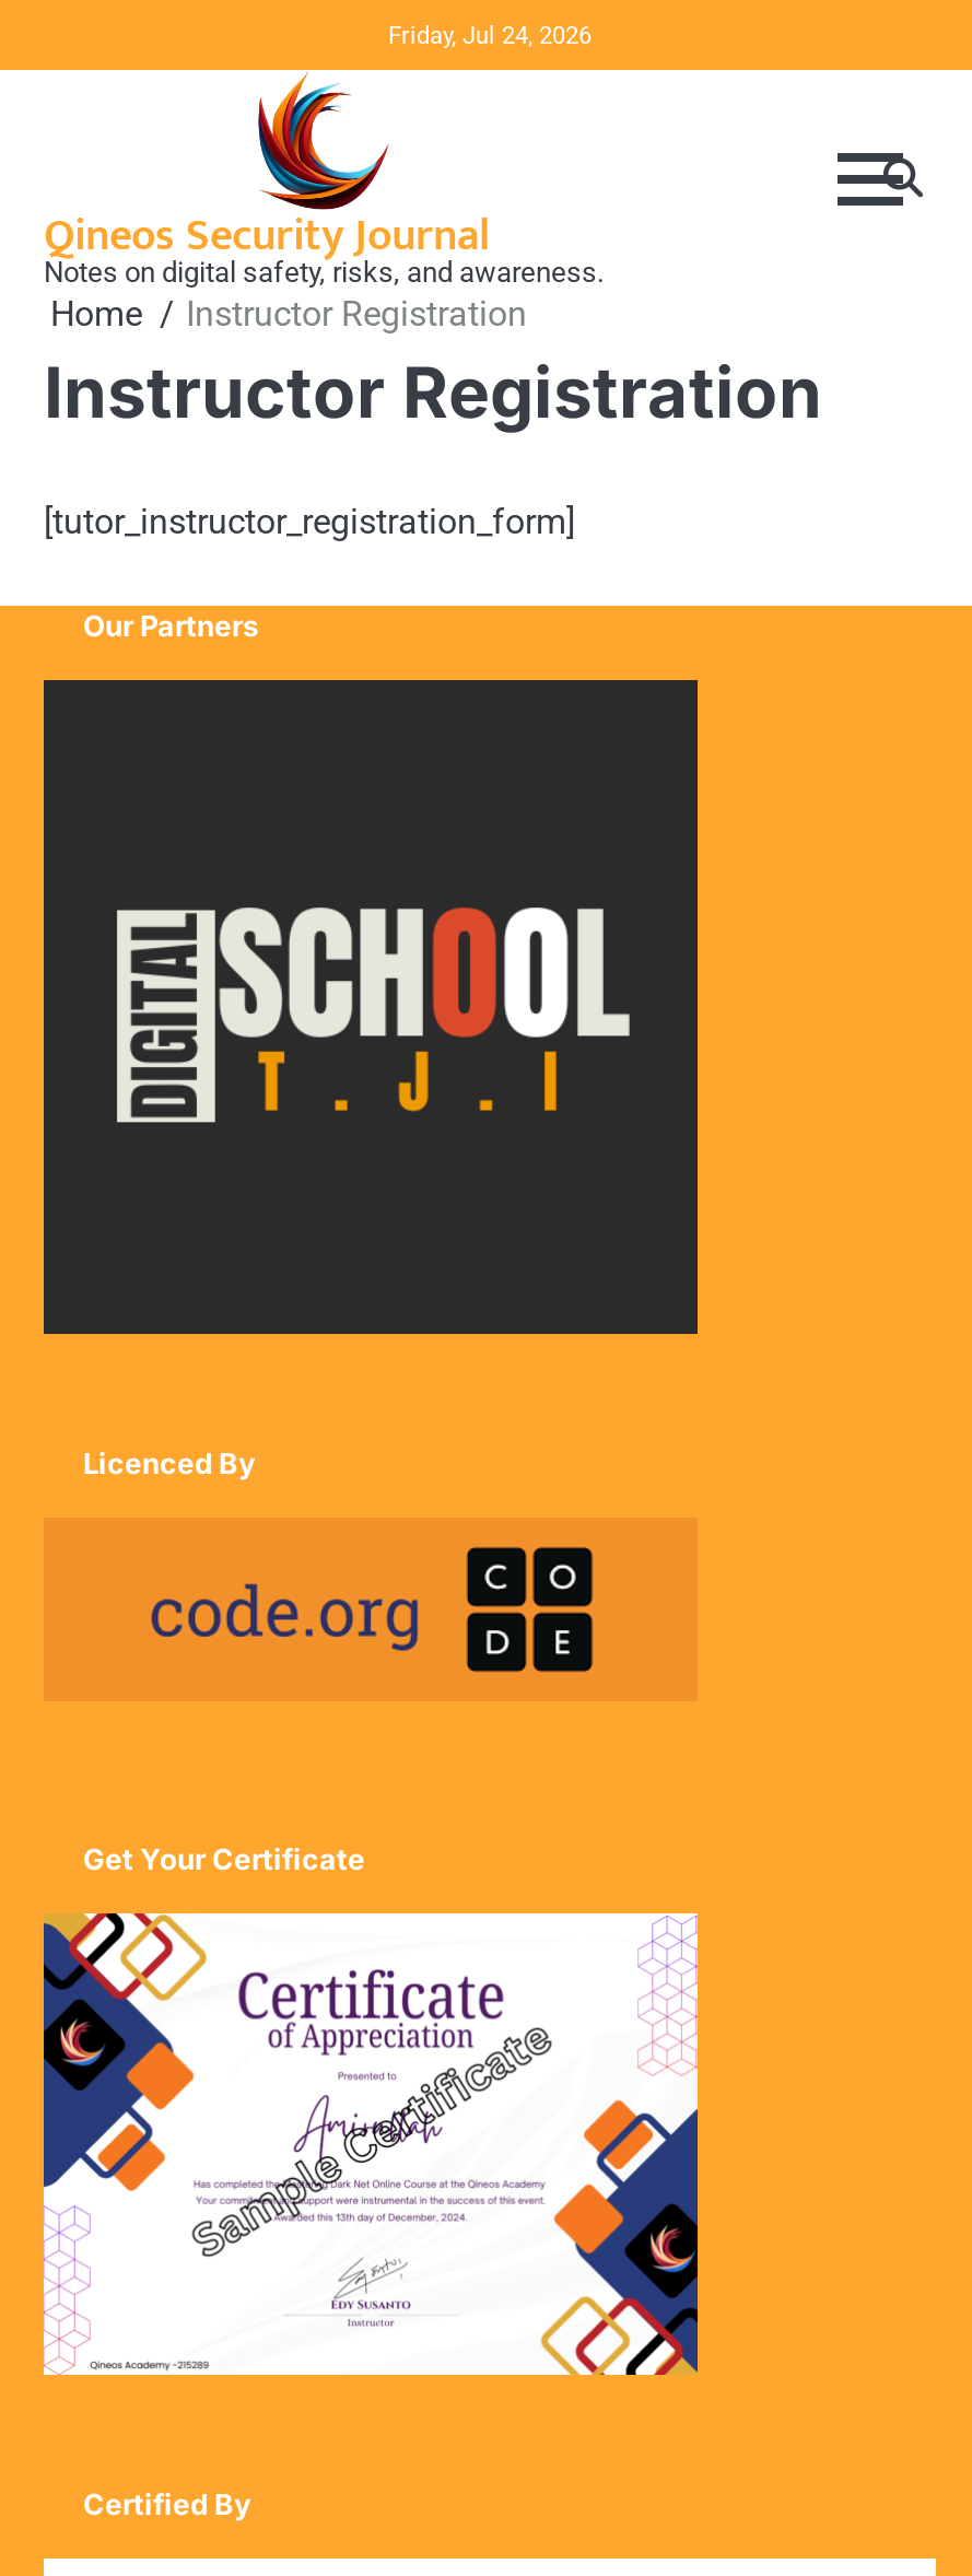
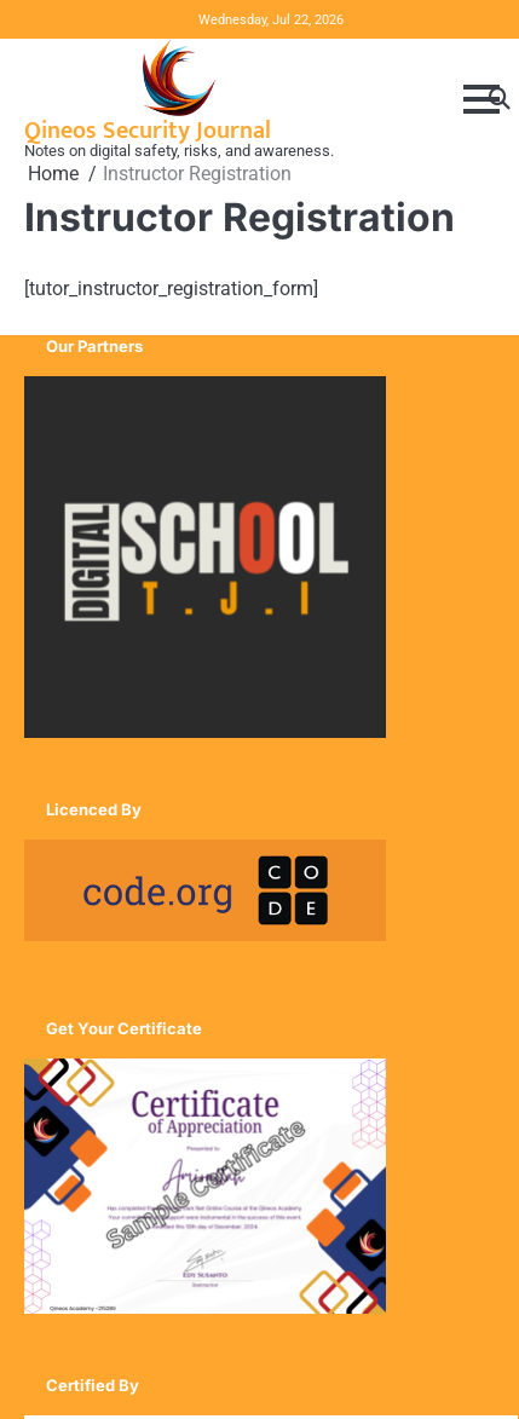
[388,21,592,49] Friday, Jul 24, 2026 -> [198,11,344,27] Wednesday, Jul 22, 2026

